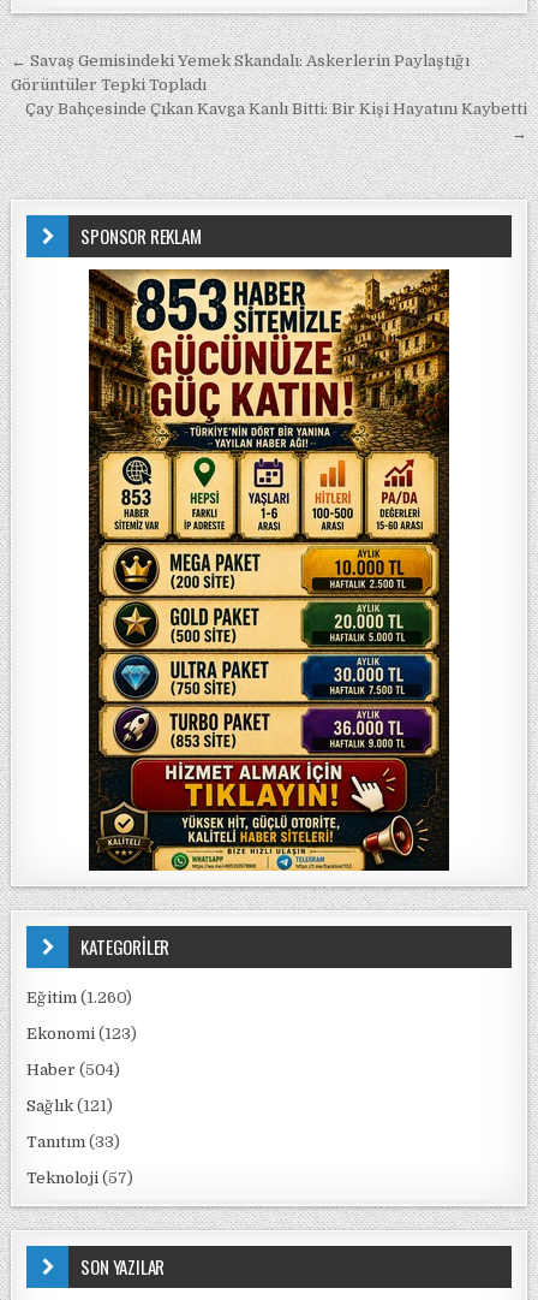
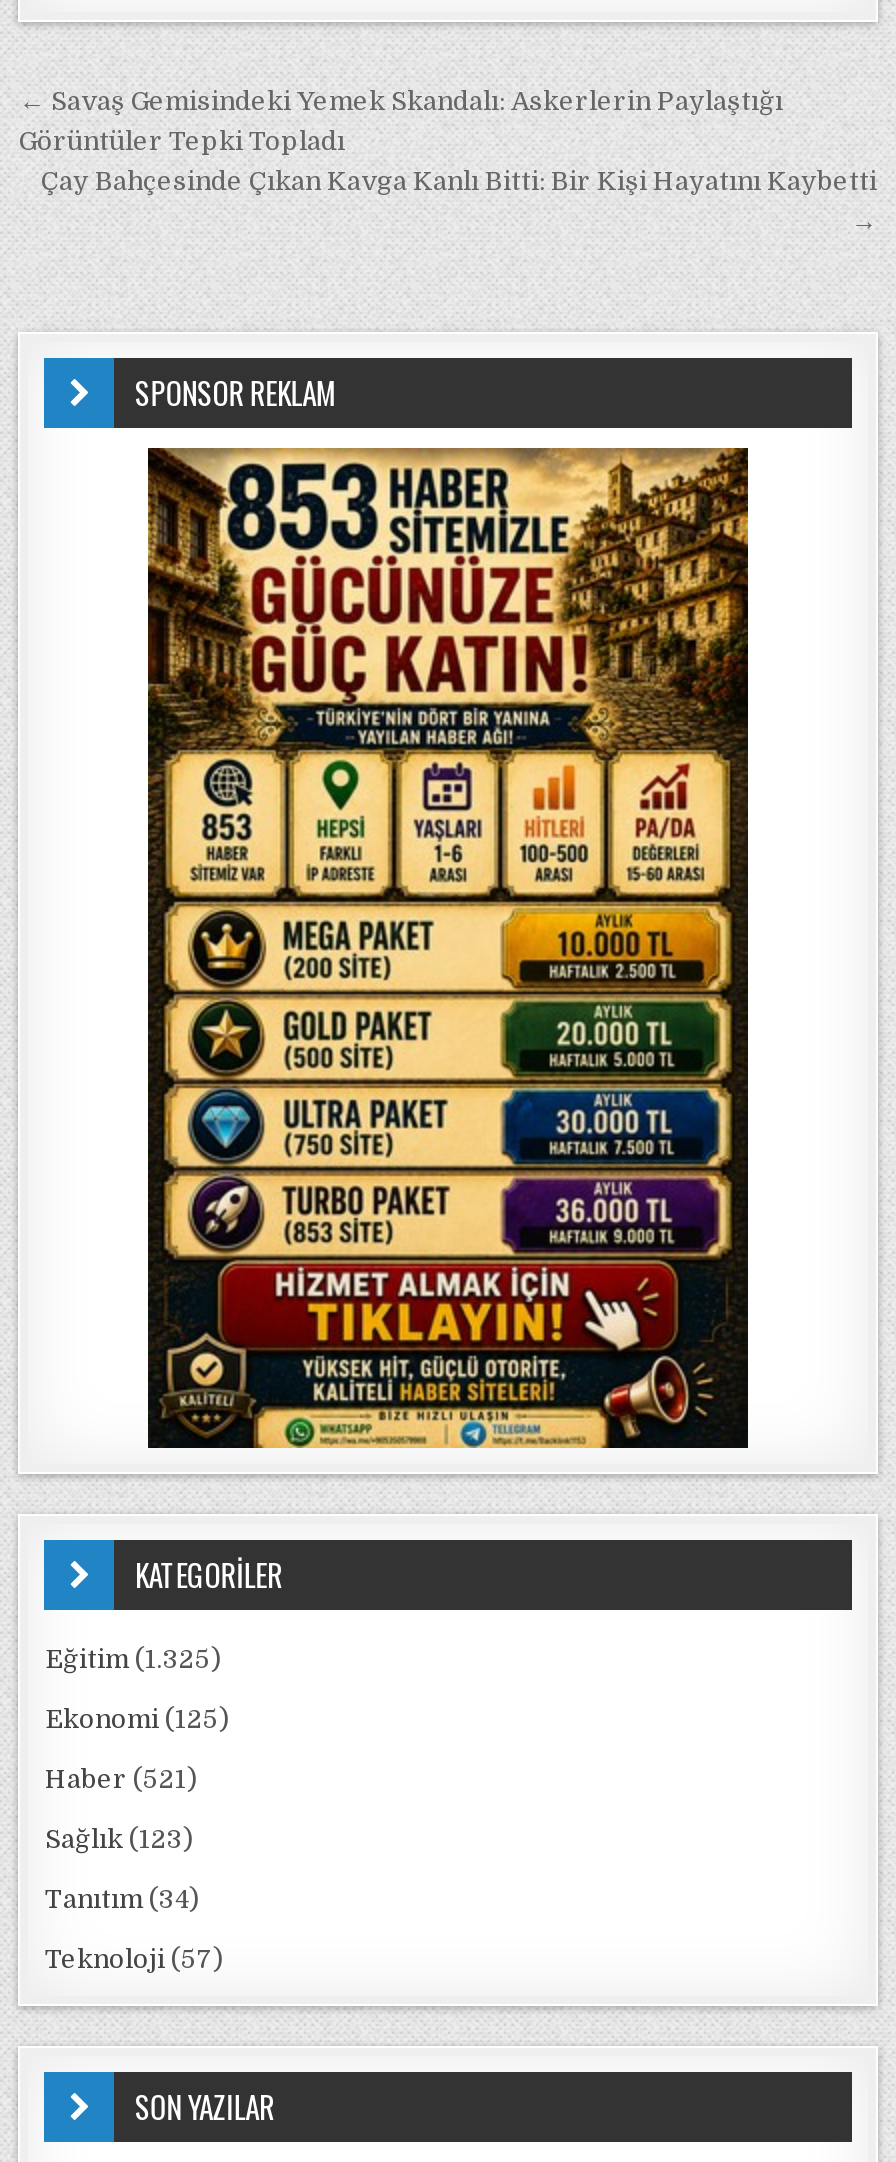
[27,989,133,1007] Eğitim (1.260) -> [45,1644,221,1674] Eğitim (1.325)
[27,1025,138,1043] Ekonomi (123) -> [45,1704,229,1734] Ekonomi (125)
[27,1061,121,1079] Haber (504) -> [45,1764,197,1794] Haber (521)
[27,1097,113,1115] Sağlık (121) -> [45,1824,193,1854] Sağlık (123)
[27,1133,121,1151] Tanıtım (33) -> [45,1884,199,1914] Tanıtım (34)

